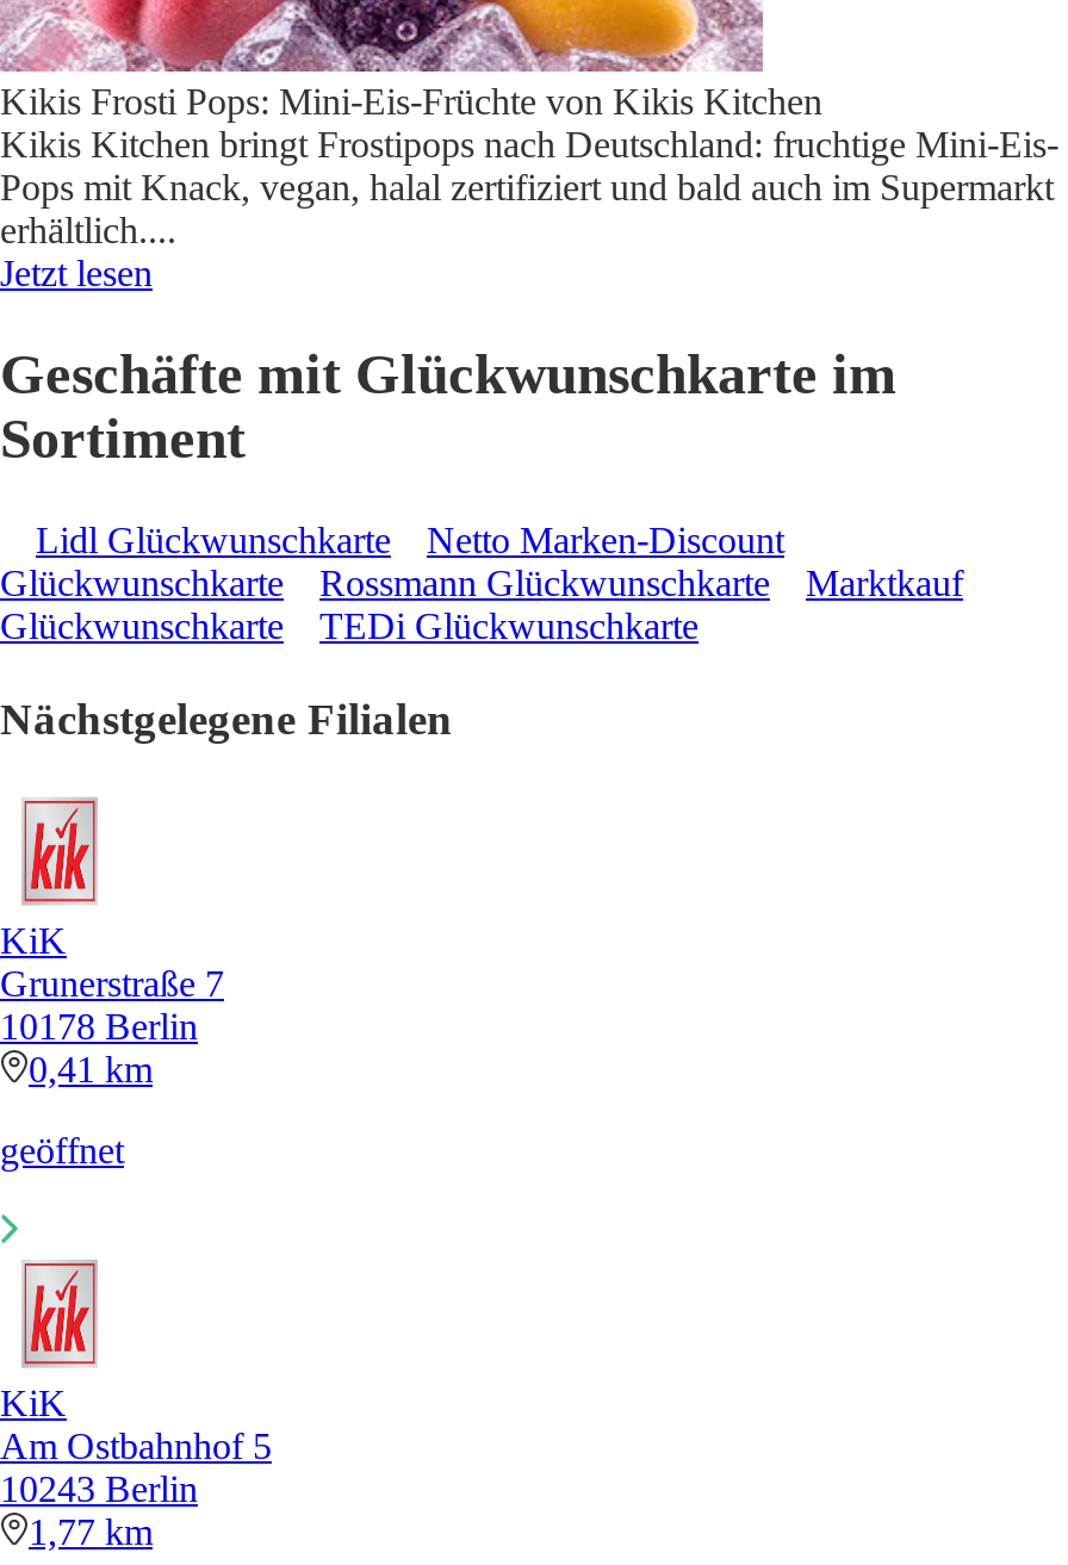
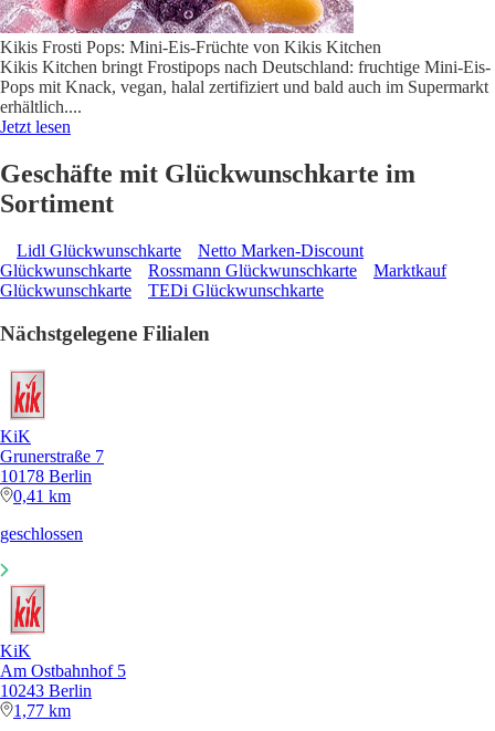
[0,1129,124,1170] geöffnet -> [0,524,83,543] geschlossen

